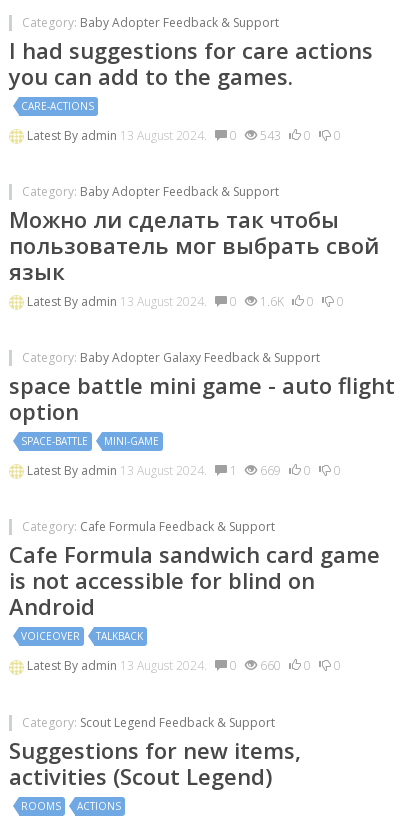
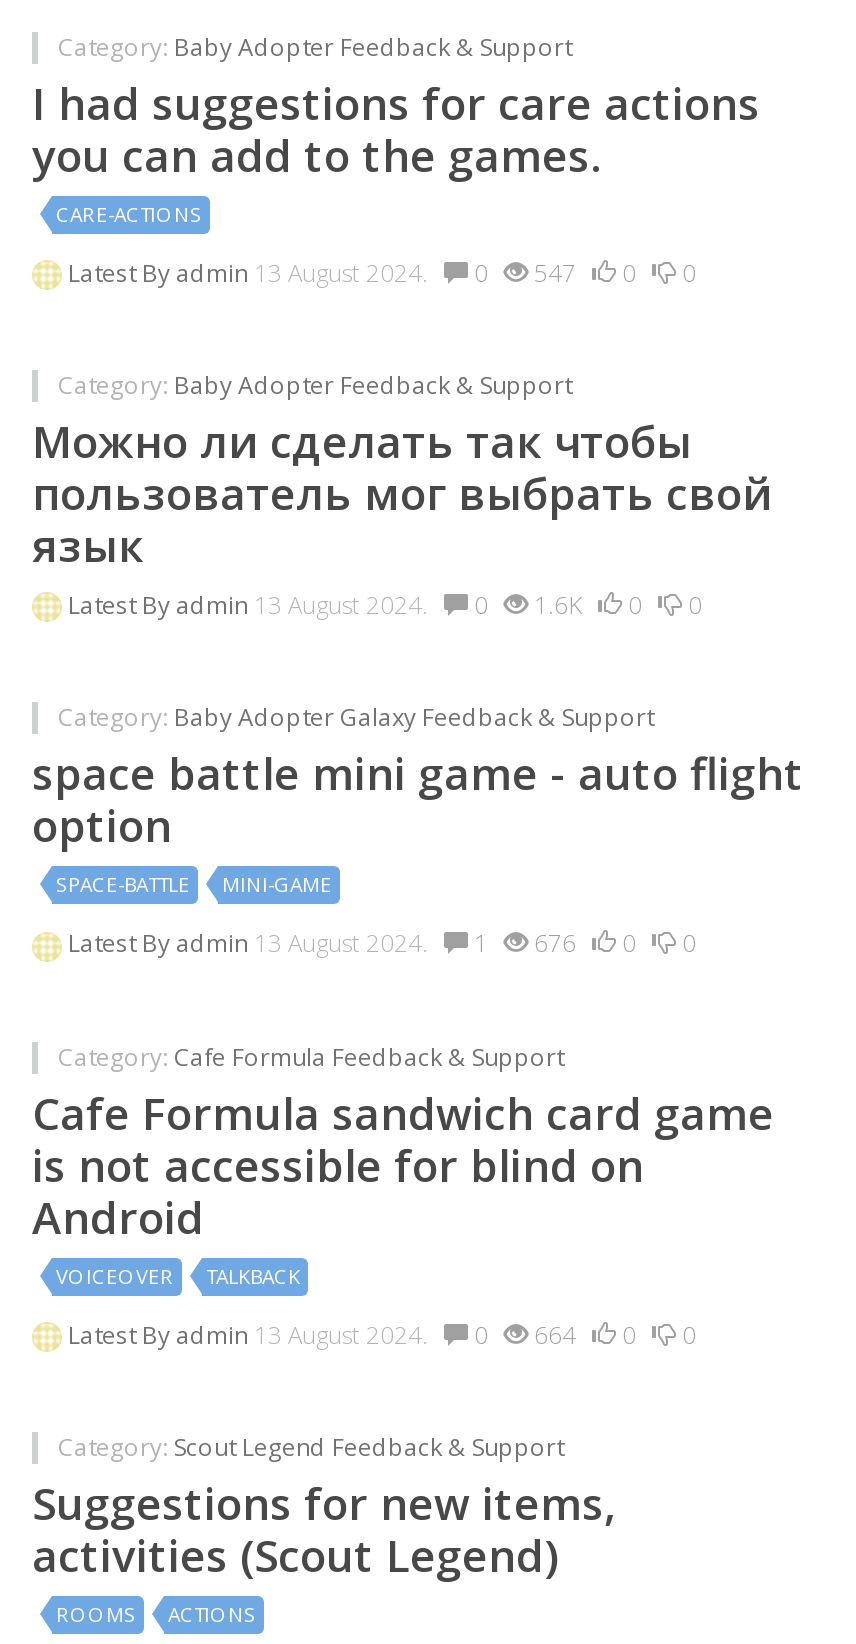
[257,127,281,144] 543 -> [528,256,576,290] 547
[257,462,281,479] 669 -> [528,927,576,961] 676
[257,657,281,674] 660 -> [528,1318,576,1352] 664

